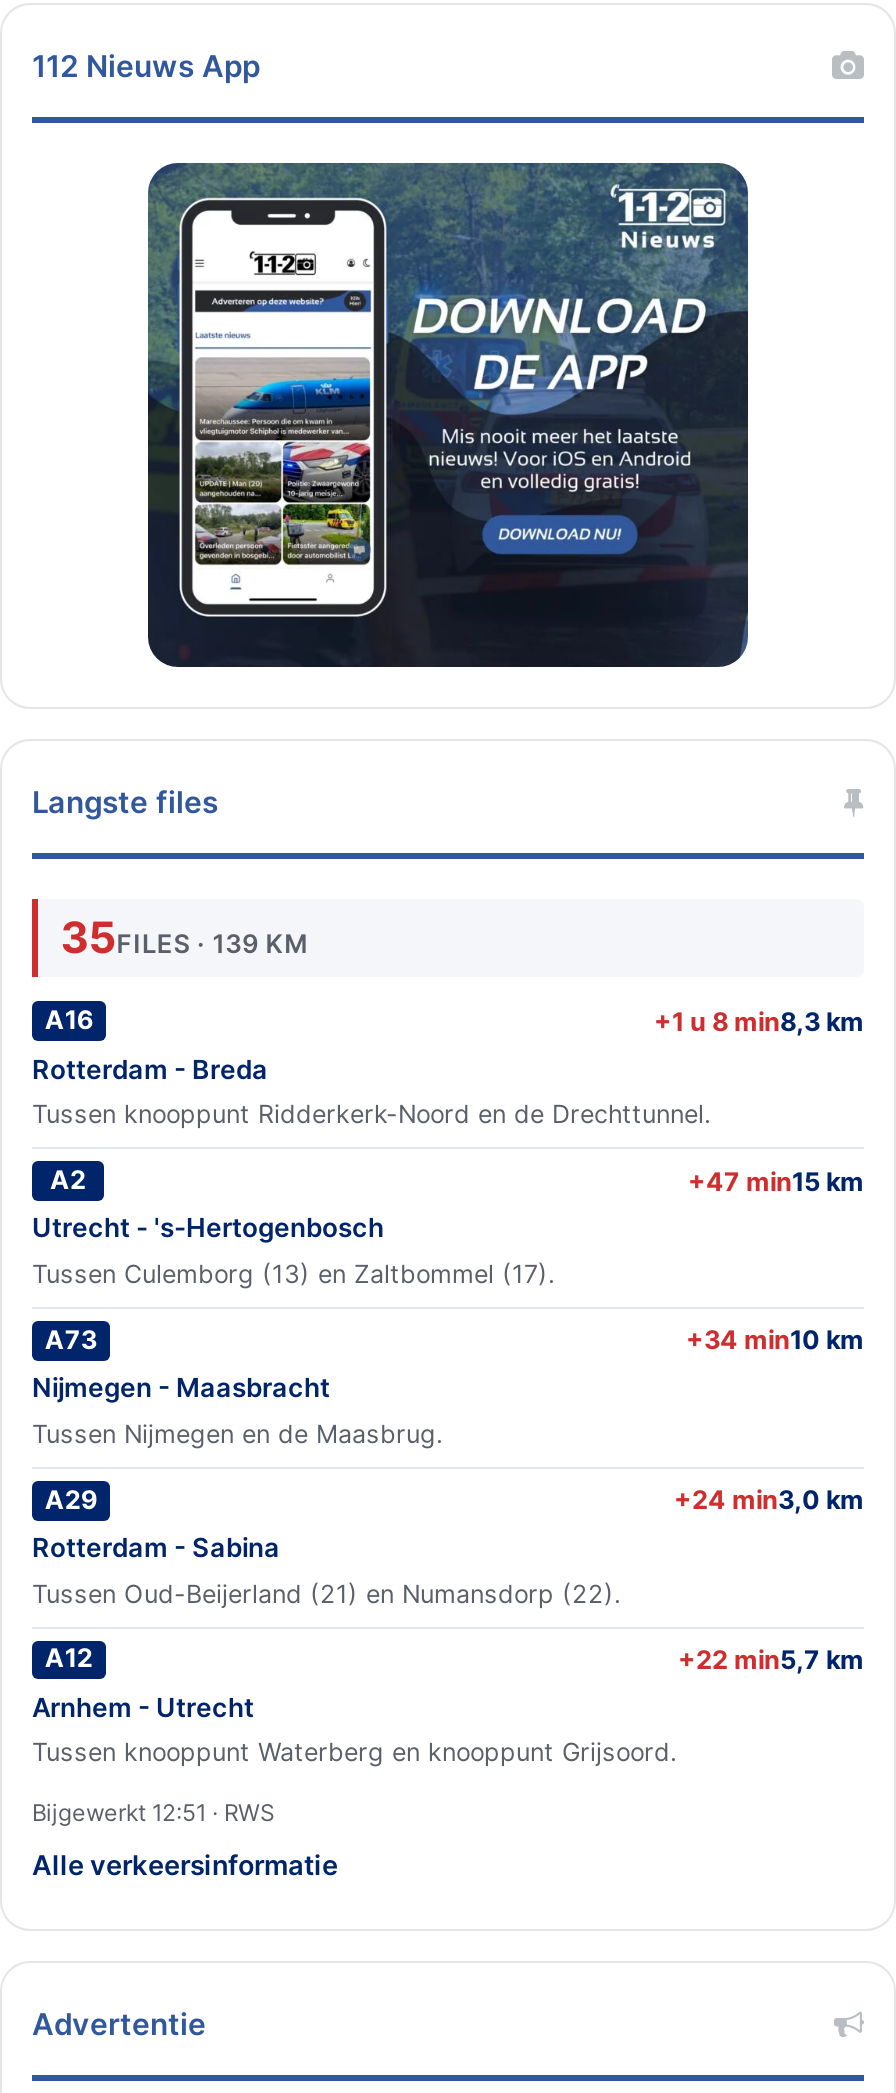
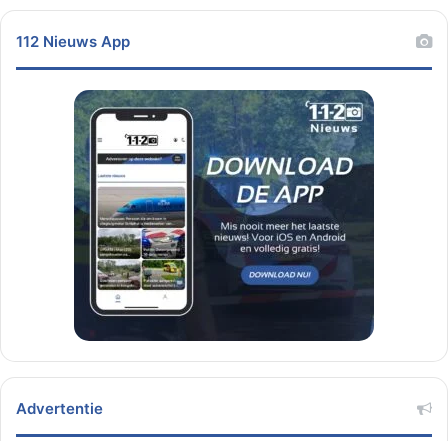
[32,783,864,1882] Langste files | 35FILES · 139 KM | A16 | +1 u 8 min8,3 km | Rotterdam - Breda | Tussen knooppunt Ridderkerk-Noord en de Drechttunnel. | A2 | +47 min15 km | Utrecht - 's-Hertogenbosch | Tussen Culemborg (13) en Zaltbommel (17). | A73 | +34 min10 km | Nijmegen - Maasbracht | Tussen Nijmegen en de Maasbrug. | A29 | +24 min3,0 km | Rotterdam - Sabina | Tussen Oud-Beijerland (21) en Numansdorp (22). | A12 | +22 min5,7 km | Arnhem - Utrecht | Tussen knooppunt Waterberg en knooppunt Grijsoord. | Bijgewerkt 12:51 · RWS | Alle verkeersinformatie -> none

